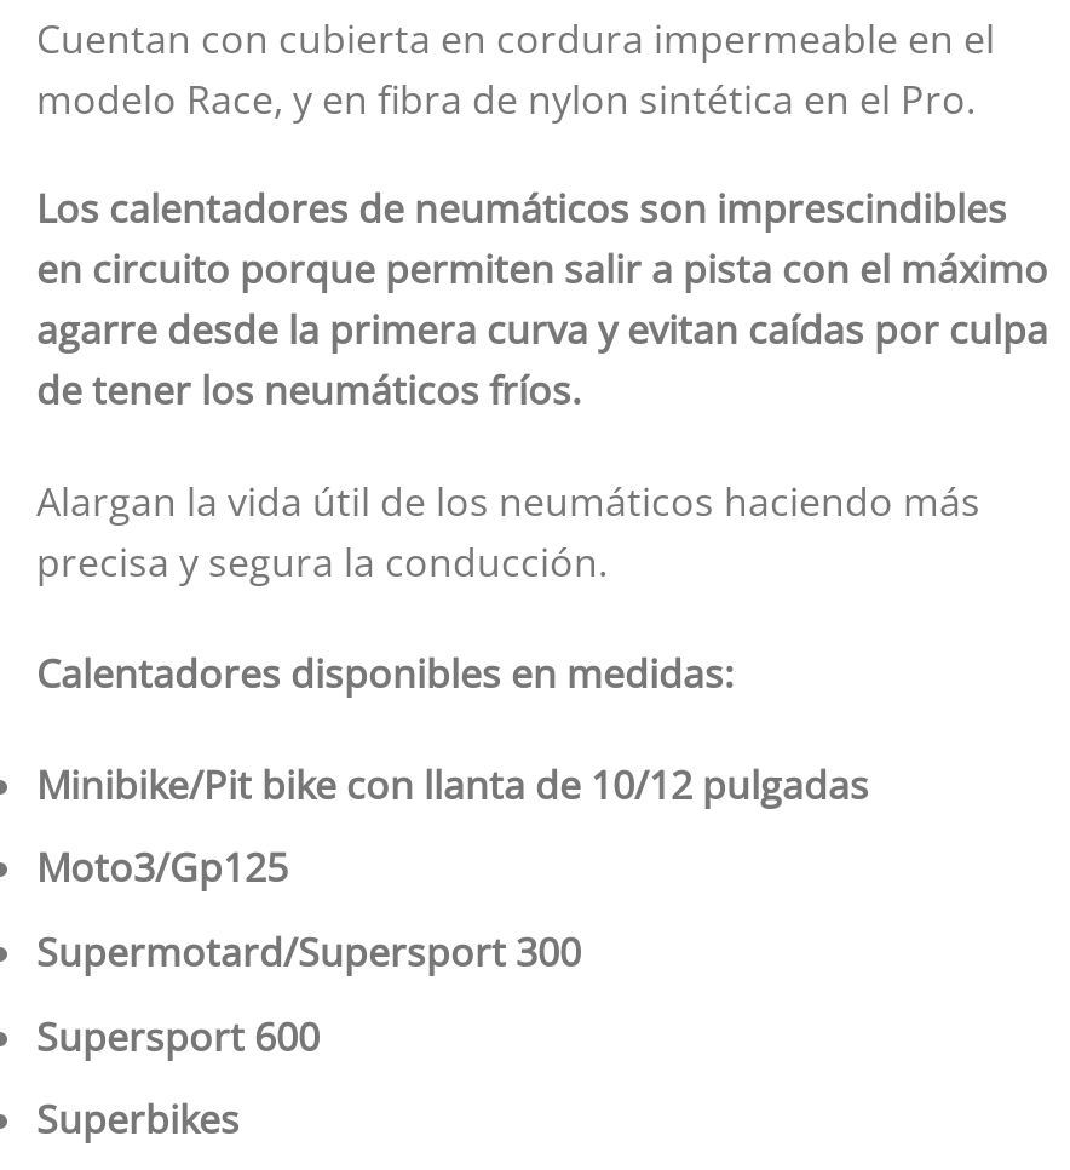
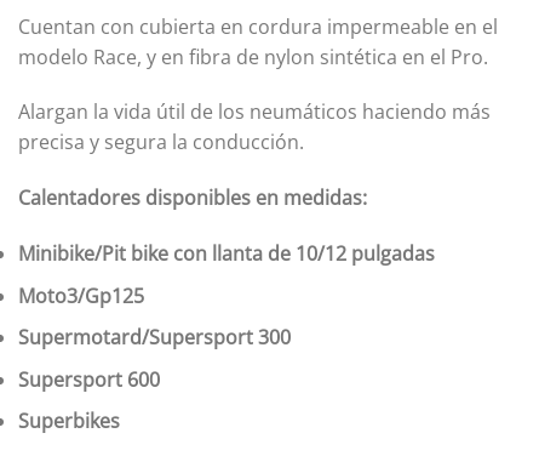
[36,183,1048,418] Los calentadores de neumáticos son imprescindibles | en circuito porque permiten salir a pista con el máximo | agarre desde la primera curva y evitan caídas por culpa | de tener los neumáticos fríos. -> none

